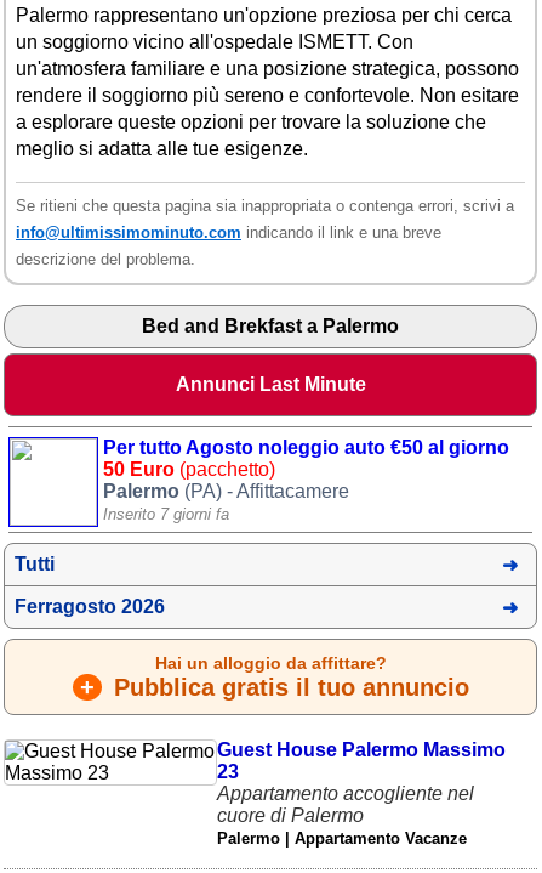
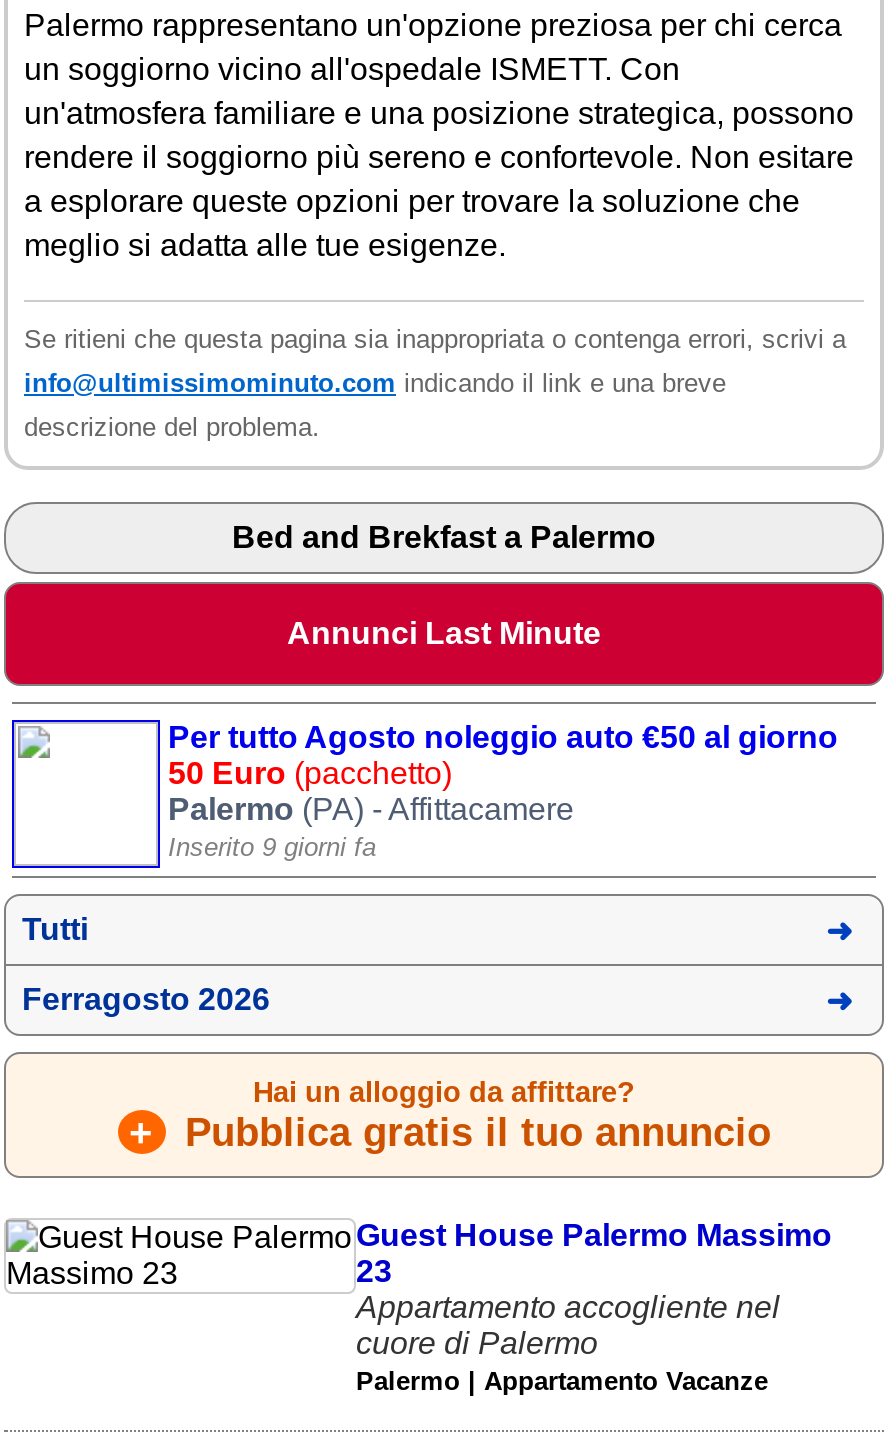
[103,504,229,523] Inserito 7 giorni fa -> [168,831,376,861] Inserito 9 giorni fa

